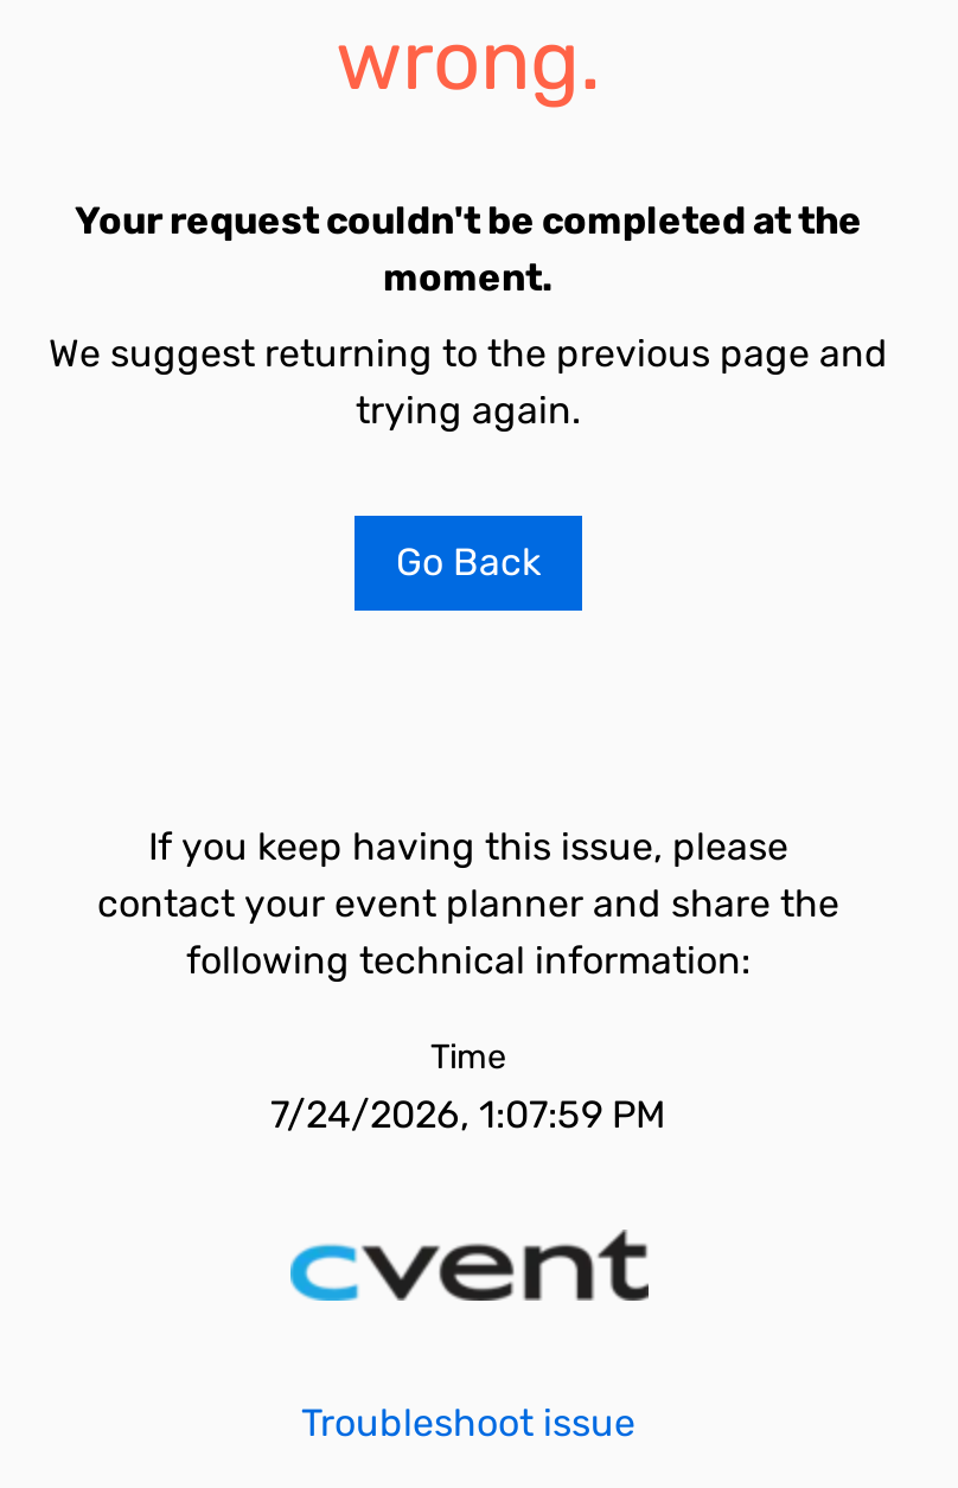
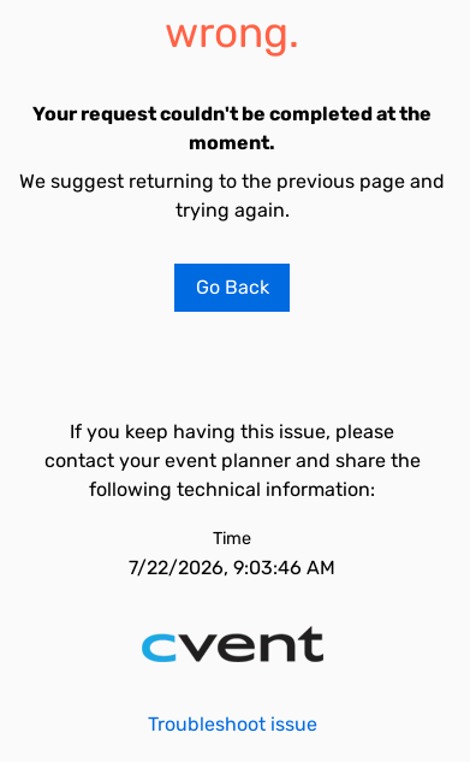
[270,1092,666,1137] 7/24/2026, 1:07:59 PM -> [129,556,335,579] 7/22/2026, 9:03:46 AM

